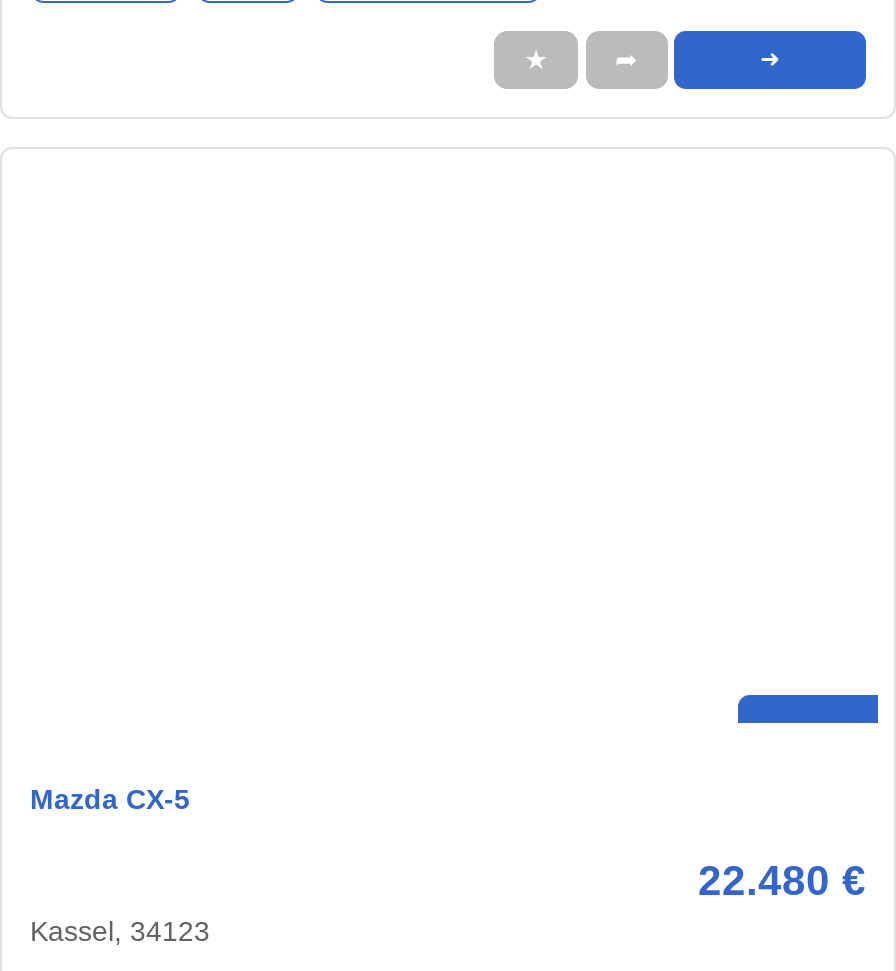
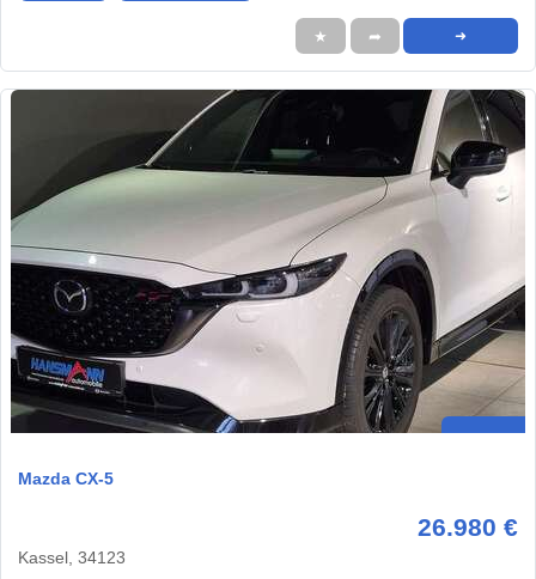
none -> [10,89,526,434] [image]
[698,858,866,904] 22.480 € -> [418,513,518,541] 26.980 €

